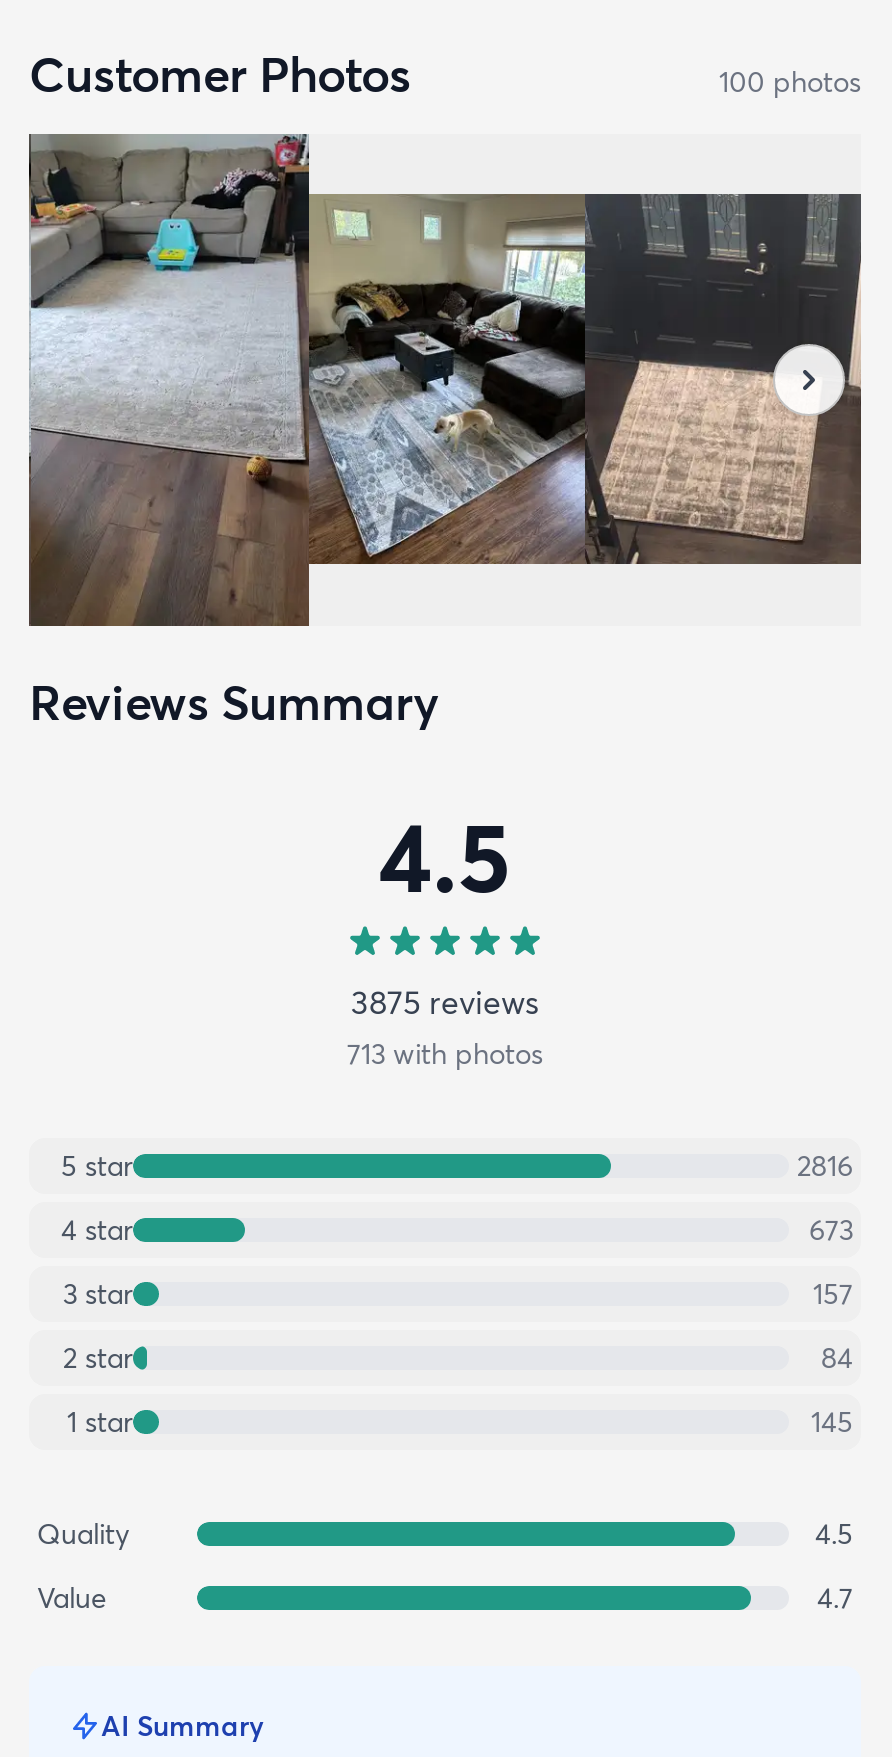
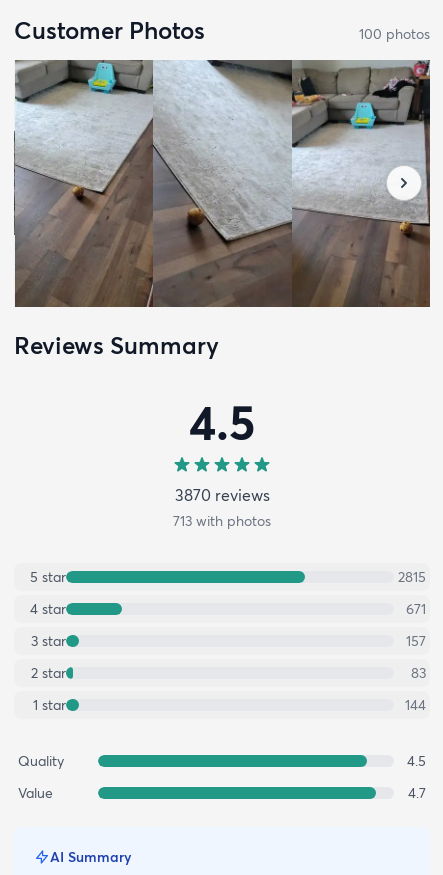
[27,133,861,627] [image] -> [14,59,431,308] [image]
[351,982,539,1022] 3875 reviews -> [174,485,269,505] 3870 reviews
[797,1148,853,1184] 2816 -> [398,568,426,586] 2815
[809,1212,853,1248] 673 -> [406,600,426,618] 671
[821,1340,853,1376] 84 -> [411,664,426,682] 83
[811,1404,853,1440] 145 -> [405,696,426,714] 144

